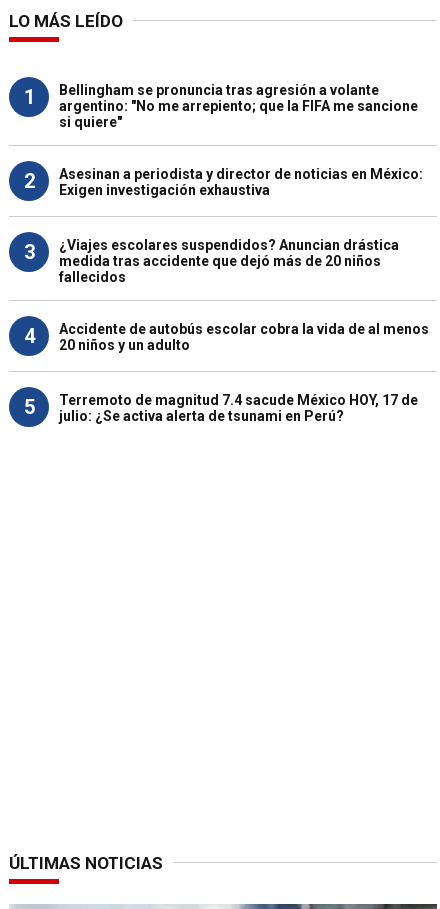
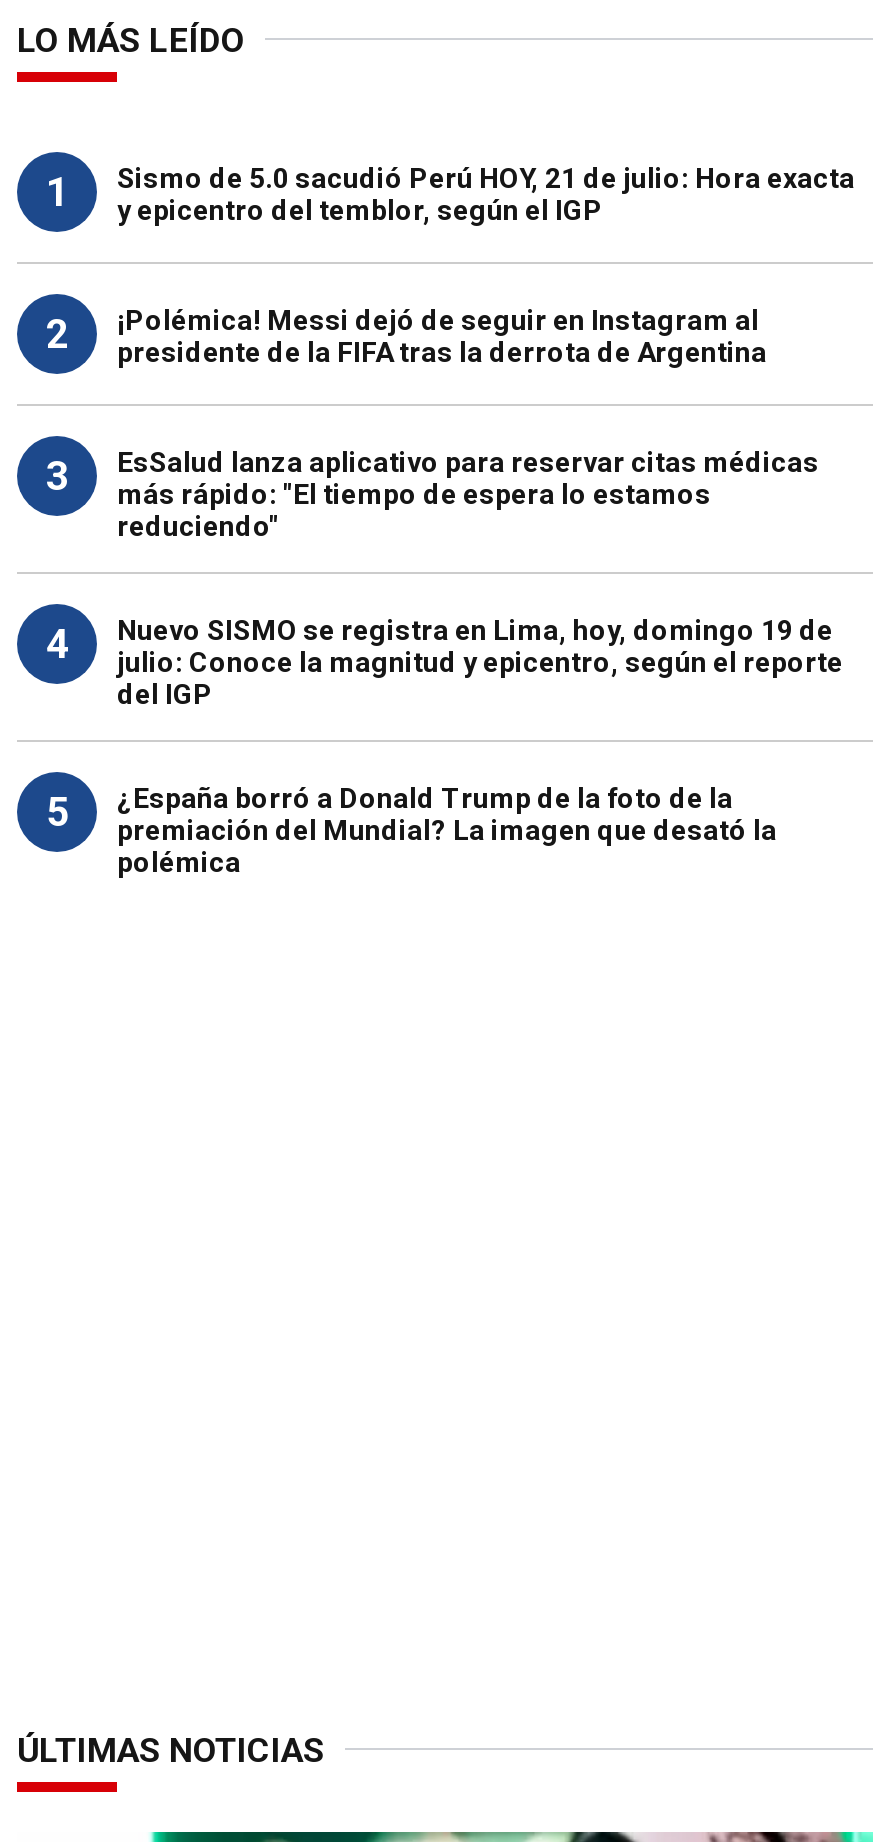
[59,82,418,130] Bellingham se pronuncia tras agresión a volante | argentino: "No me arrepiento; que la FIFA me sancione | si quiere" -> [117,161,855,225] Sismo de 5.0 sacudió Perú HOY, 21 de julio: Hora exacta | y epicentro del temblor, según el IGP
[59,166,423,198] Asesinan a periodista y director de noticias en México: | Exigen investigación exhaustiva -> [117,303,767,367] ¡Polémica! Messi dejó de seguir en Instagram al | presidente de la FIFA tras la derrota de Argentina
[59,237,399,285] ¿Viajes escolares suspendidos? Anuncian drástica | medida tras accidente que dejó más de 20 niños | fallecidos -> [117,445,819,541] EsSalud lanza aplicativo para reservar citas médicas | más rápido: "El tiempo de espera lo estamos | reduciendo"
[59,321,429,353] Accidente de autobús escolar cobra la vida de al menos | 20 niños y un adulto -> [117,613,843,709] Nuevo SISMO se registra en Lima, hoy, domingo 19 de | julio: Conoce la magnitud y epicentro, según el reporte | del IGP
[59,392,418,424] Terremoto de magnitud 7.4 sacude México HOY, 17 de | julio: ¿Se activa alerta de tsunami en Perú? -> [117,781,777,877] ¿España borró a Donald Trump de la foto de la | premiación del Mundial? La imagen que desató la | polémica

